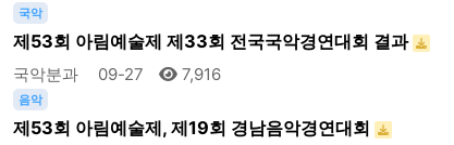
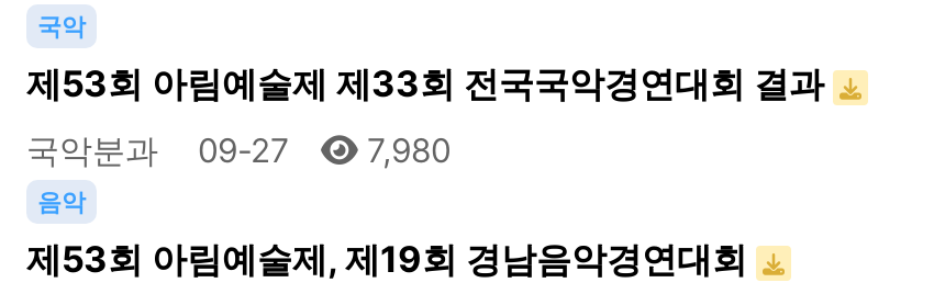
[13,64,221,84] 국악분과 09-27 7,916 -> [26,129,451,171] 국악분과 09-27 7,980

